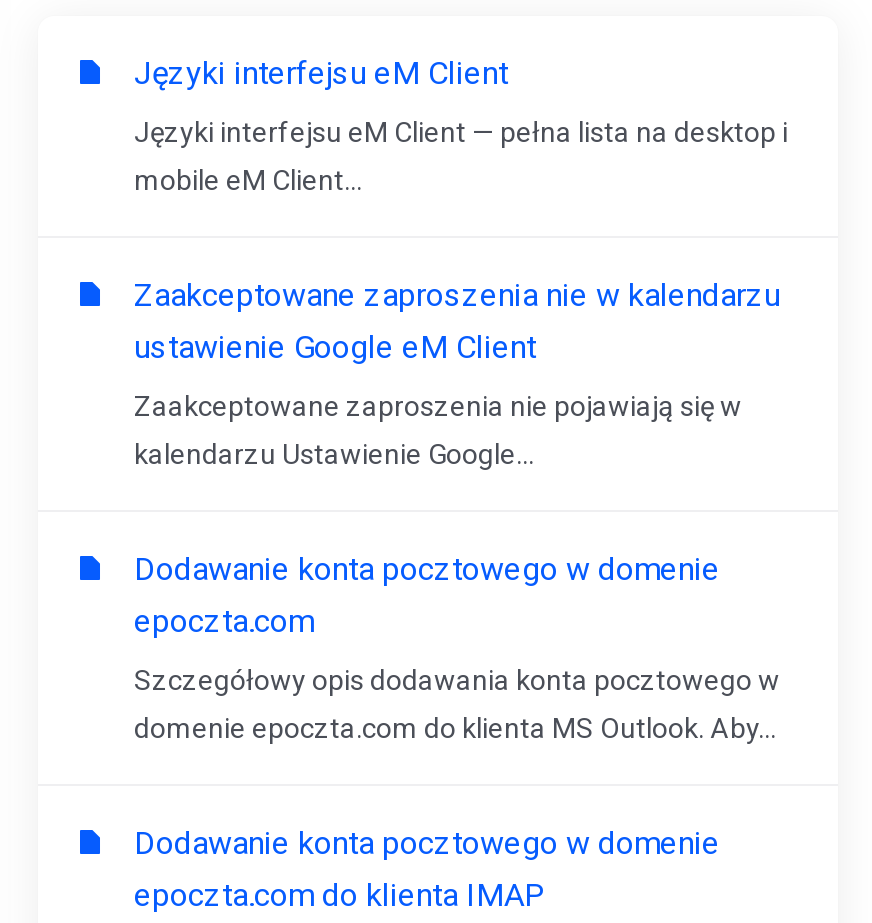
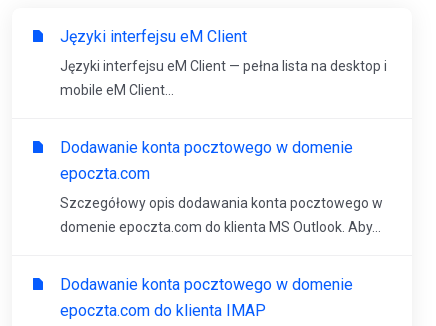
[134,276,780,470] Zaakceptowane zaproszenia nie w kalendarzu | ustawienie Google eM Client | Zaakceptowane zaproszenia nie pojawiają się w | kalendarzu Ustawienie Google... -> none

